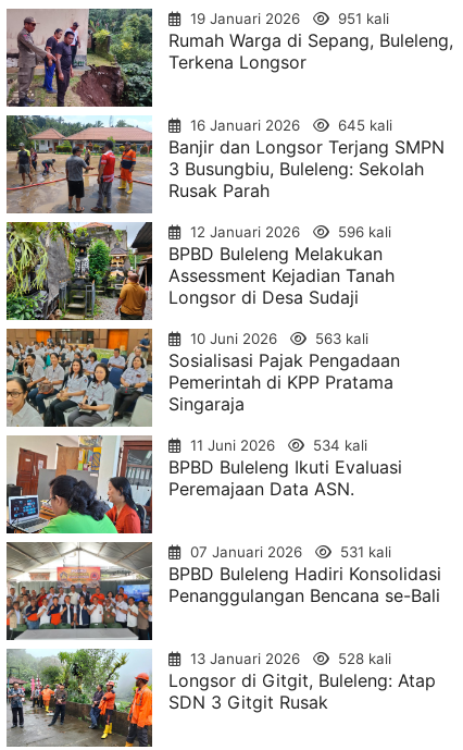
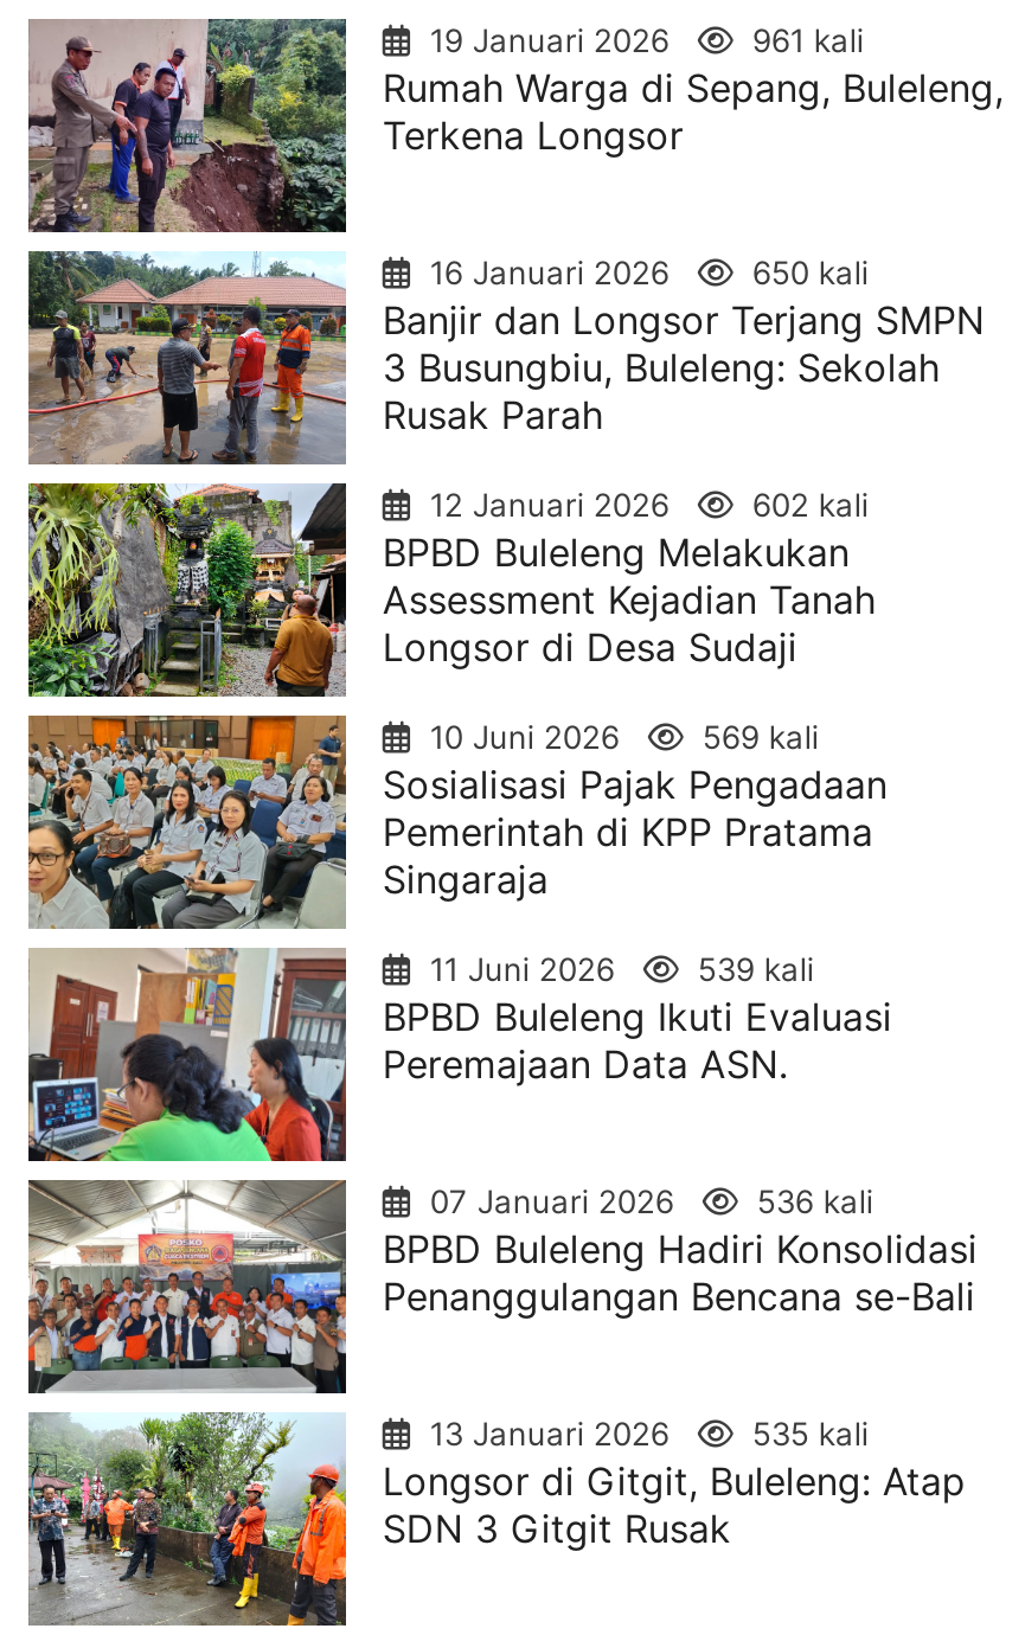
[186,10,389,27] 19 Januari 2026 951 kali -> [420,22,863,59] 19 Januari 2026 961 kali
[186,117,393,134] 16 Januari 2026 645 kali -> [420,254,868,292] 16 Januari 2026 650 kali
[186,223,392,241] 12 Januari 2026 596 kali -> [420,486,868,524] 12 Januari 2026 602 kali
[186,330,369,347] 10 Juni 2026 563 kali -> [420,718,818,756] 10 Juni 2026 569 kali
[186,437,368,454] 11 Juni 2026 534 kali -> [420,950,814,988] 11 Juni 2026 539 kali
[186,543,392,561] 07 Januari 2026 531 kali -> [420,1183,873,1221] 07 Januari 2026 536 kali
[186,650,392,667] 13 Januari 2026 528 kali -> [420,1415,868,1453] 13 Januari 2026 535 kali

